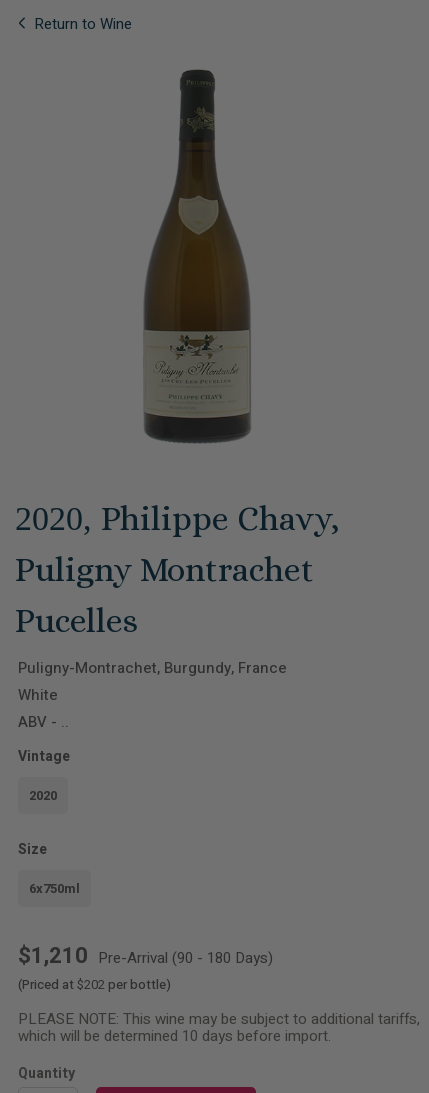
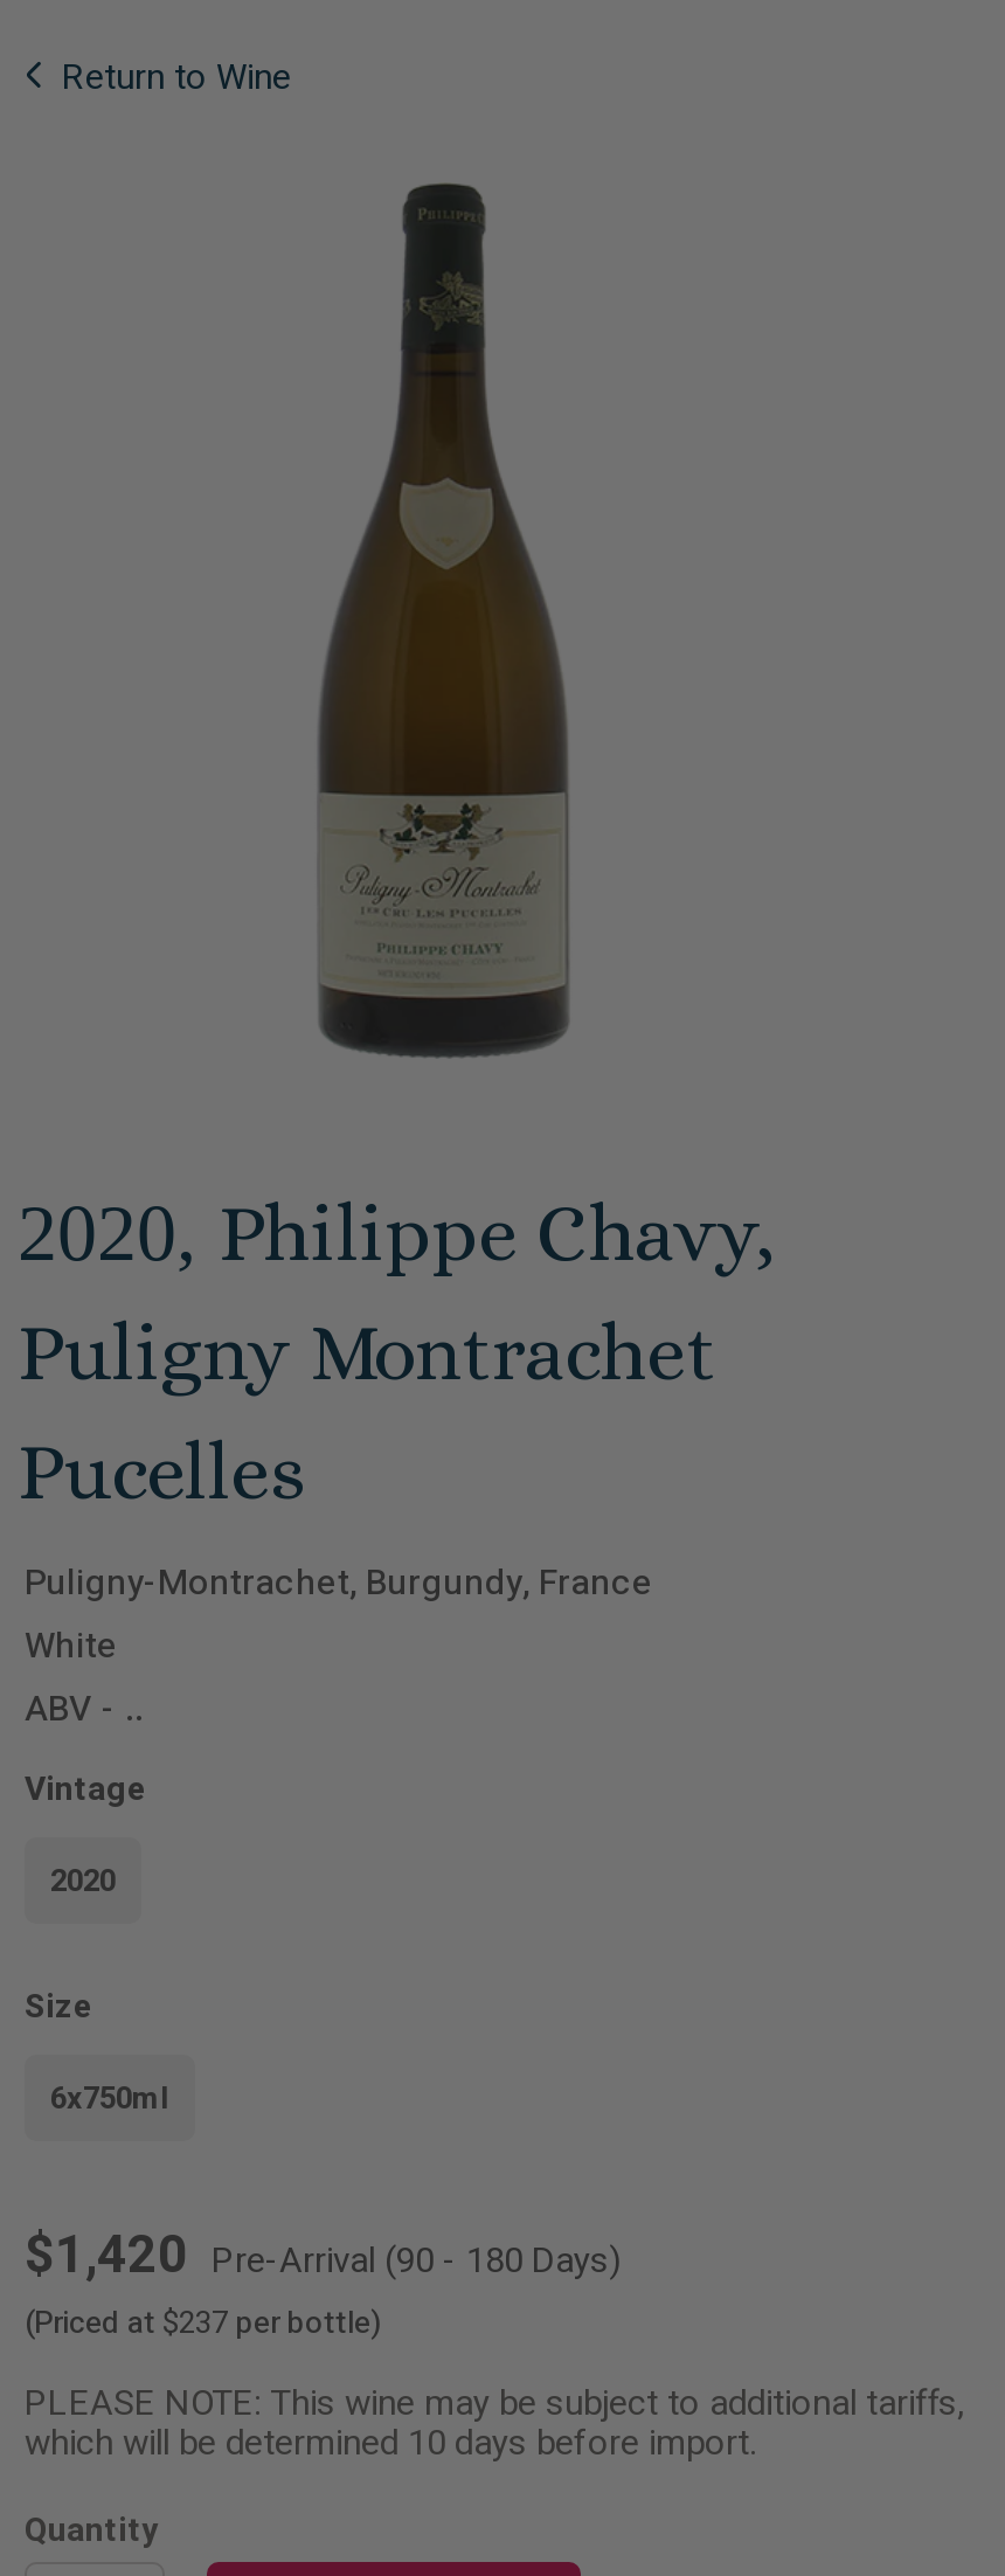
[18,940,273,972] $1,210 Pre-Arrival (90 - 180 Days) -> [25,2218,621,2293] $1,420 Pre-Arrival (90 - 180 Days)
[18,975,171,994] (Priced at $202 per bottle) -> [25,2300,382,2345] (Priced at $237 per bottle)

